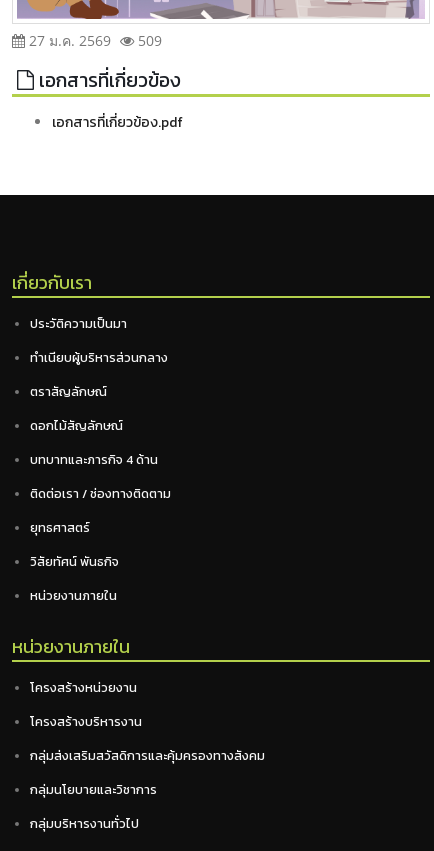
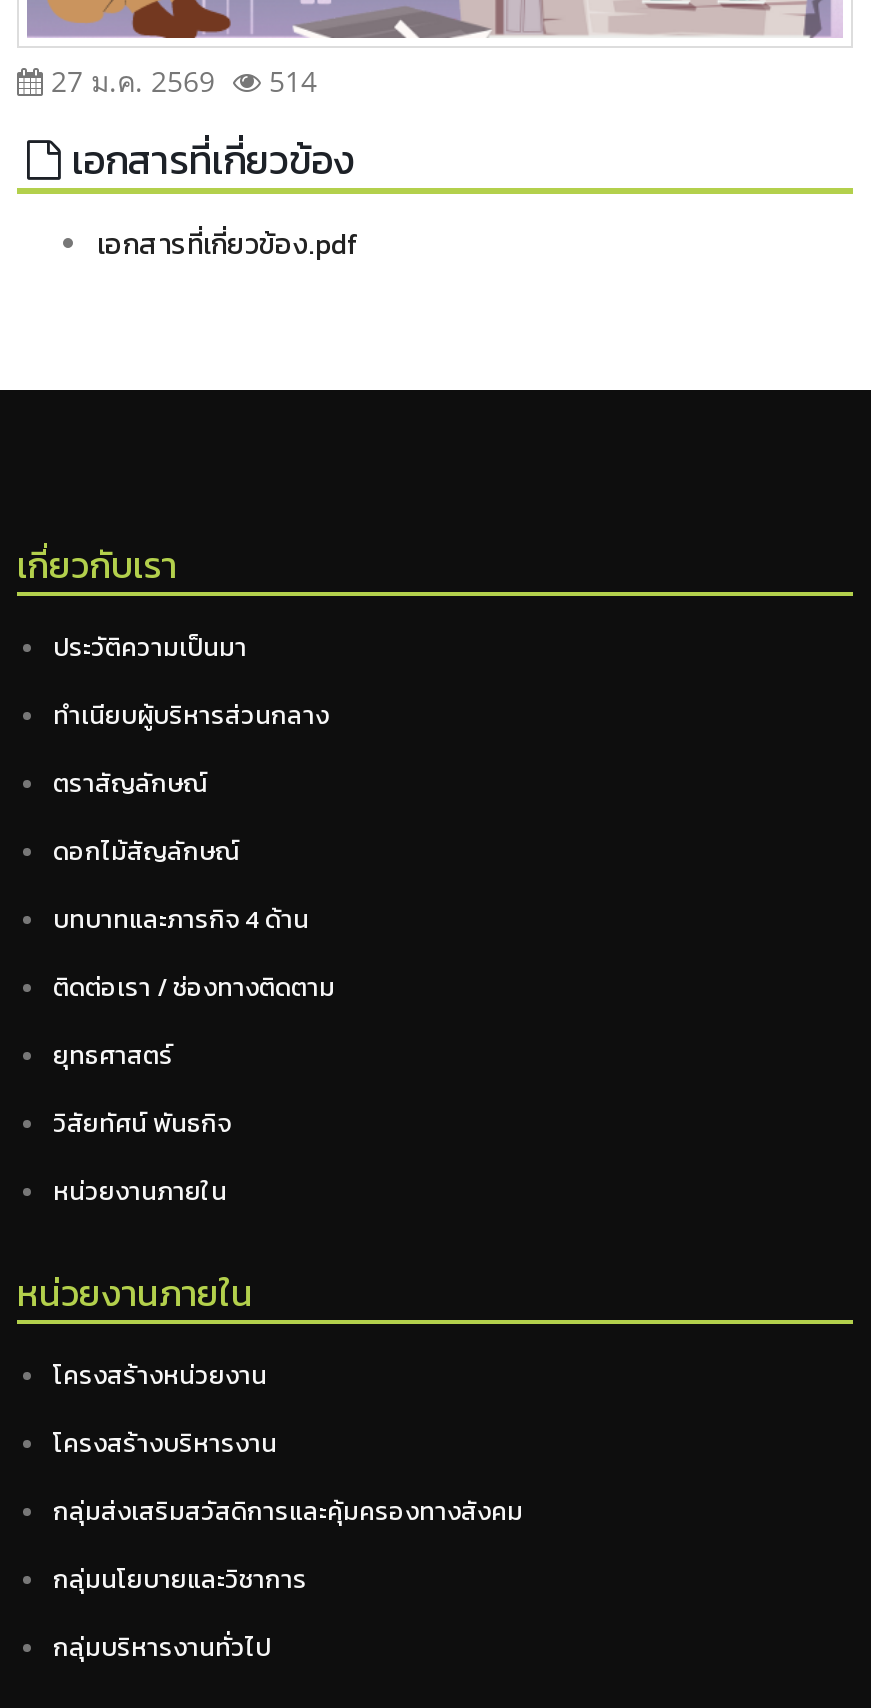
[25,31,162,50] 27 ม.ค. 2569 509 -> [43,62,317,100] 27 ม.ค. 2569 514

